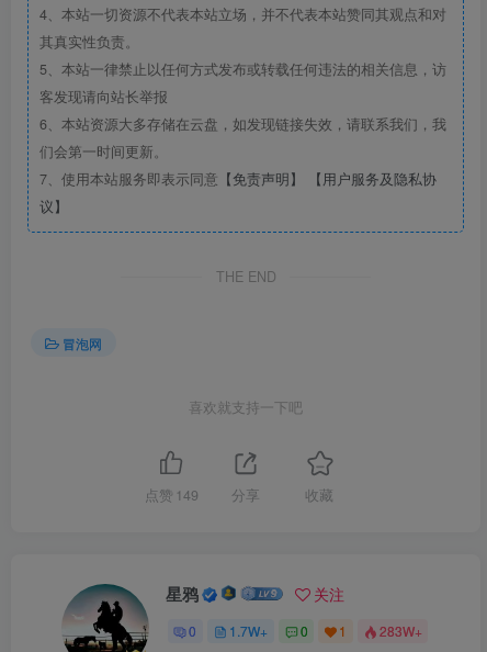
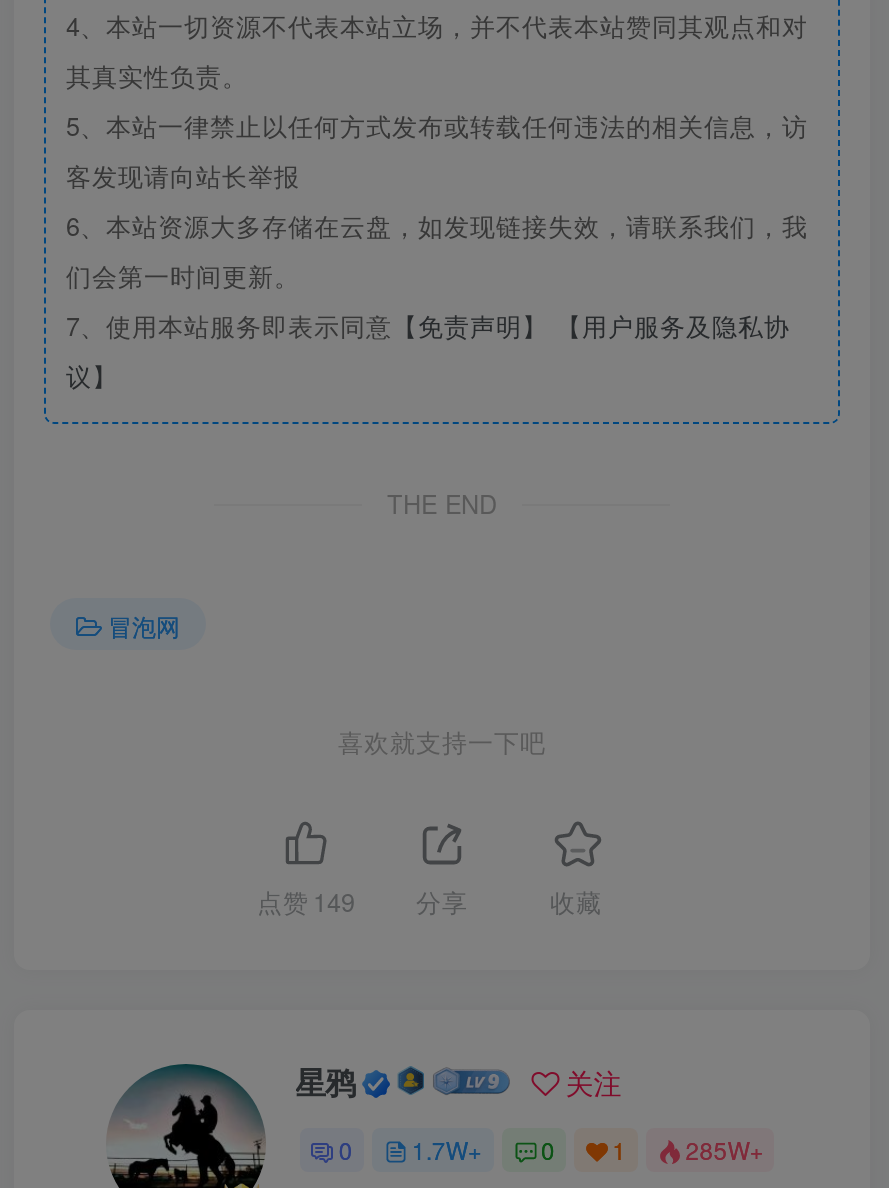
[189,622,422,640] 0 1.7W+ 0 1 283W+ -> [339,1133,763,1167] 0 1.7W+ 0 1 285W+

